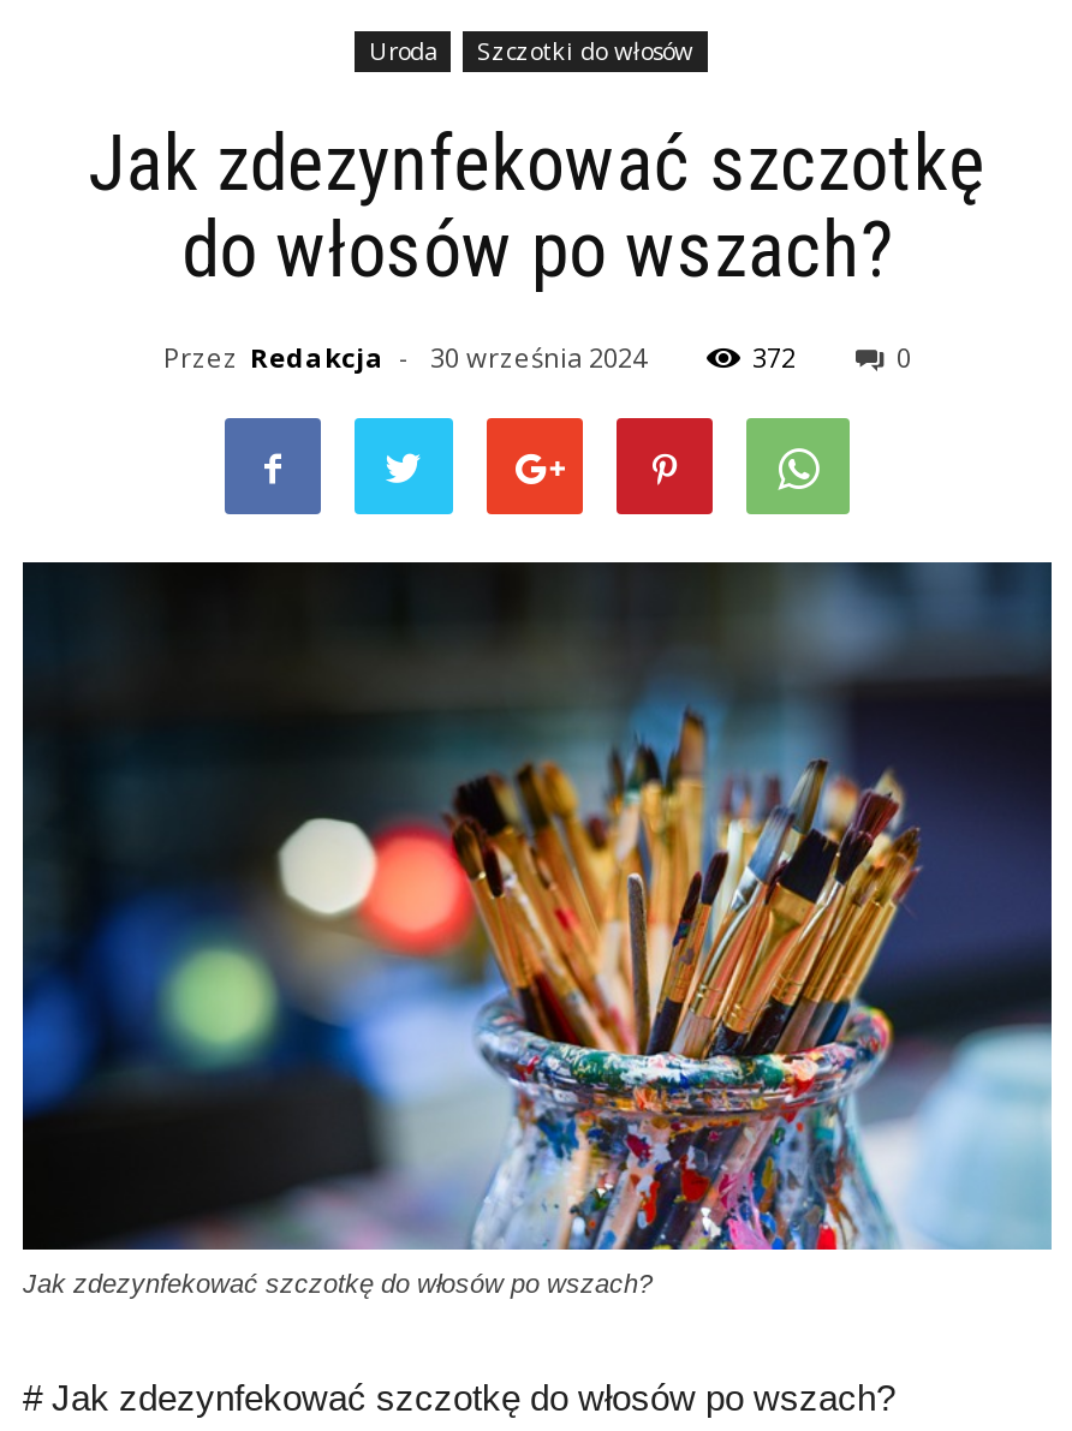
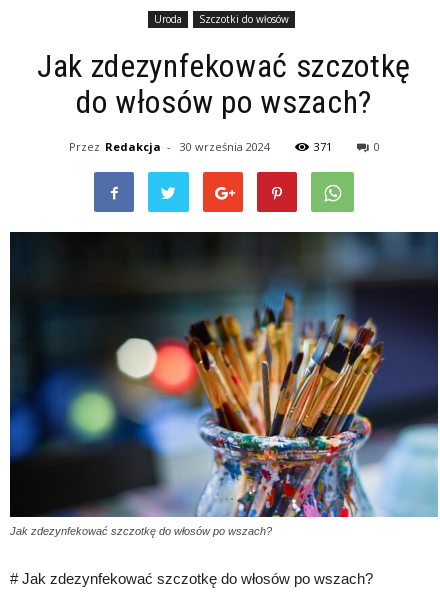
[752,339,796,375] 372 -> [313,139,331,154] 371

